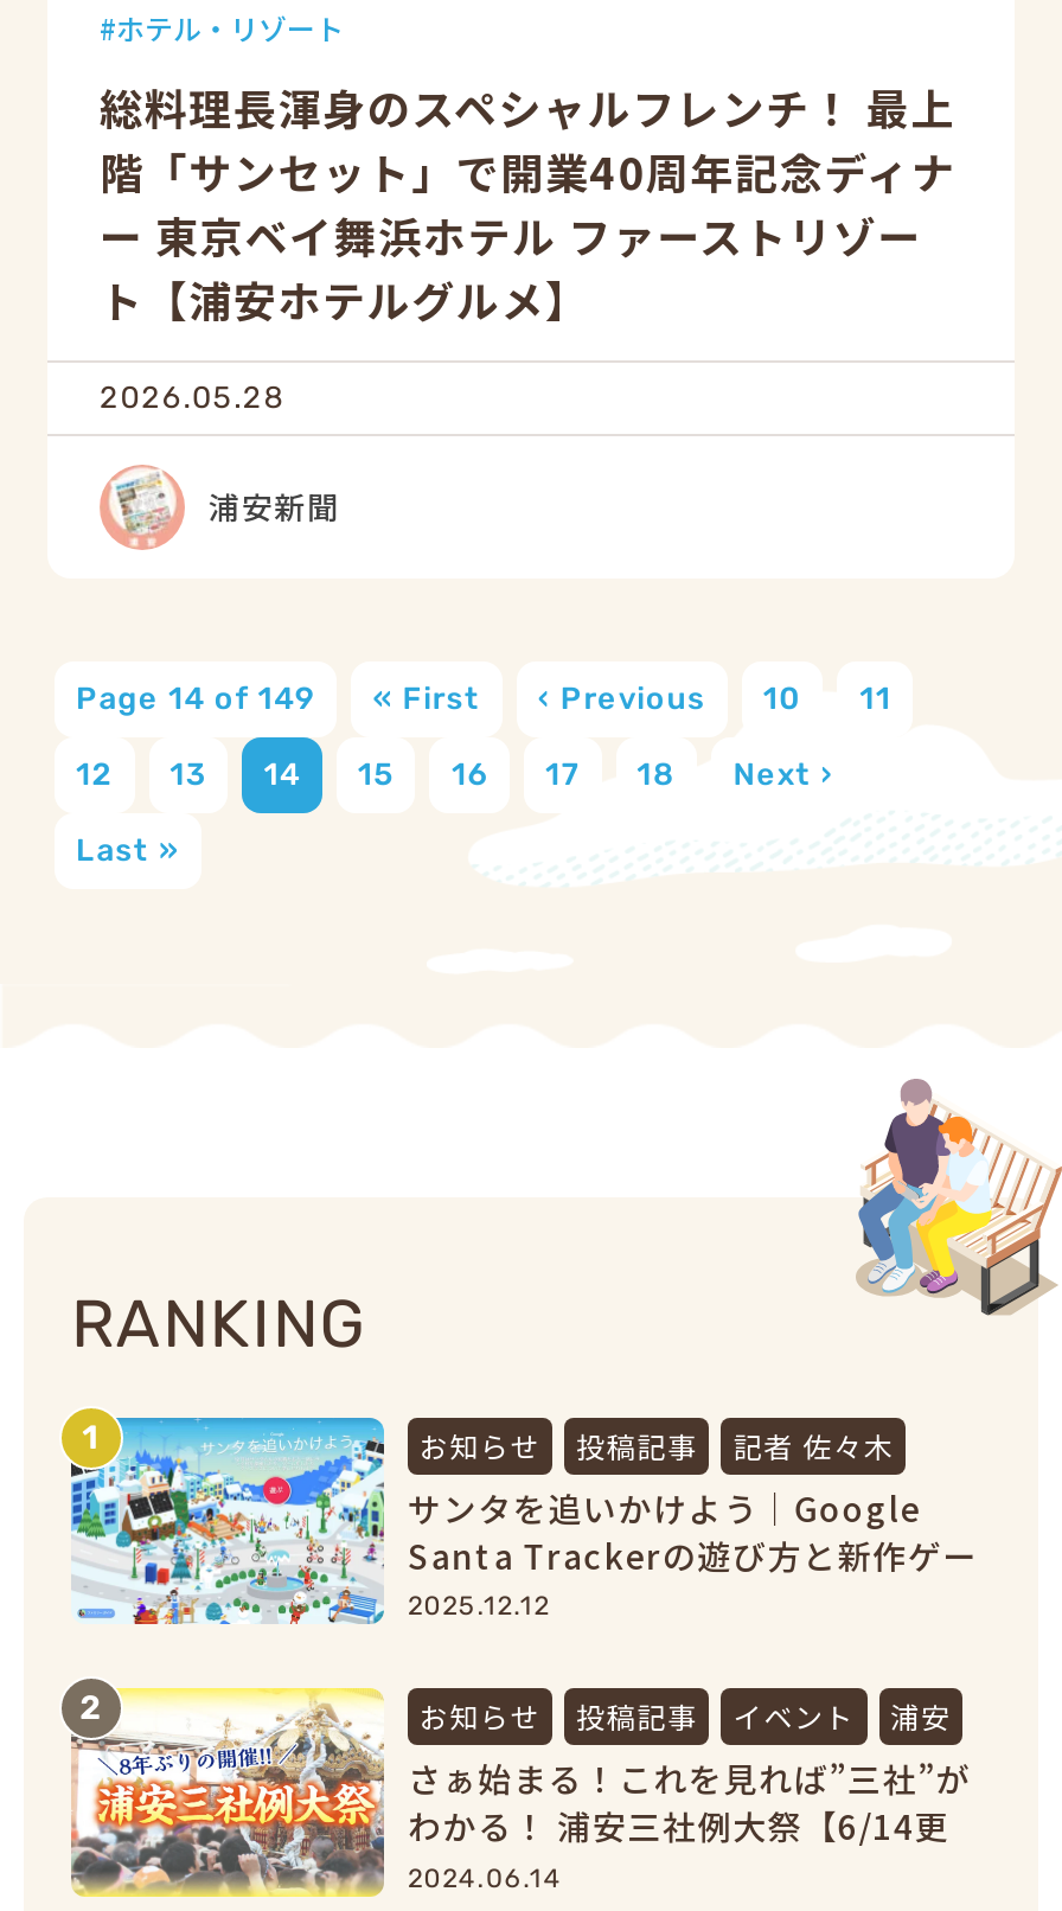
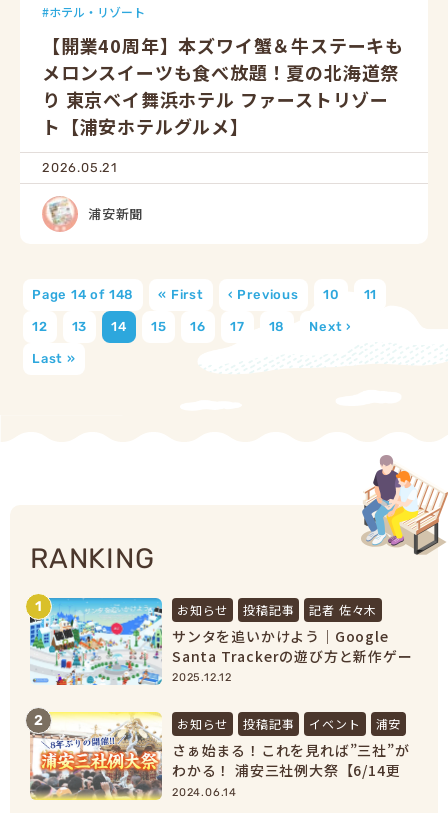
[100,75,955,264] 総料理長渾身のスペシャルフレンチ！ 最上 | 階「サンセット」で開業40周年記念ディナ | ー 東京ベイ舞浜ホテル ファーストリゾー -> [42,31,404,111] 【開業40周年】本ズワイ蟹＆牛ステーキも | メロンスイーツも食べ放題！夏の北海道祭 | り 東京ベイ舞浜ホテル ファーストリゾー
[100,378,284,414] 2026.05.28 -> [42,159,117,174] 2026.05.21
[76,679,892,715] Page 14 of 149 « First ‹ Previous 10 11 -> [32,286,377,301] Page 14 of 148 « First ‹ Previous 10 11

